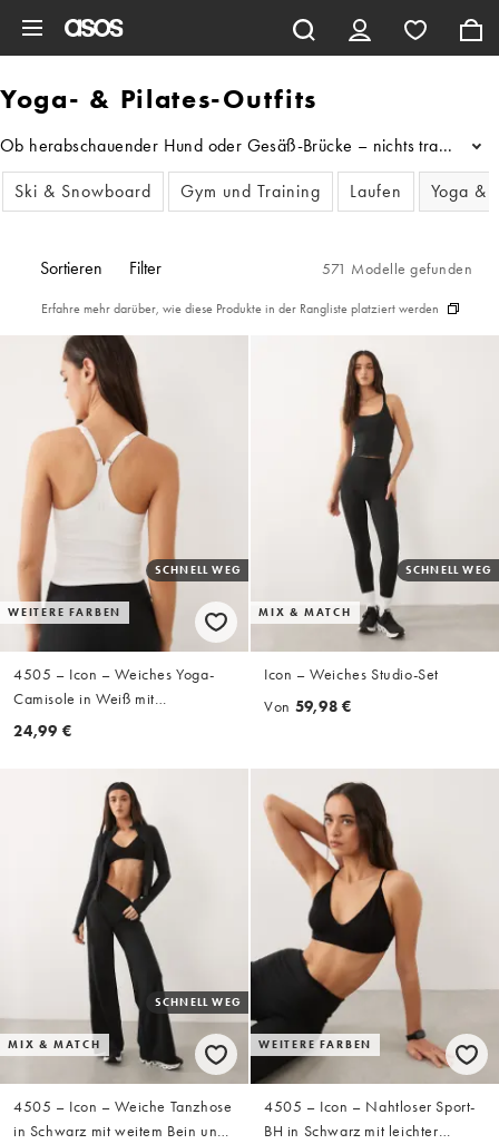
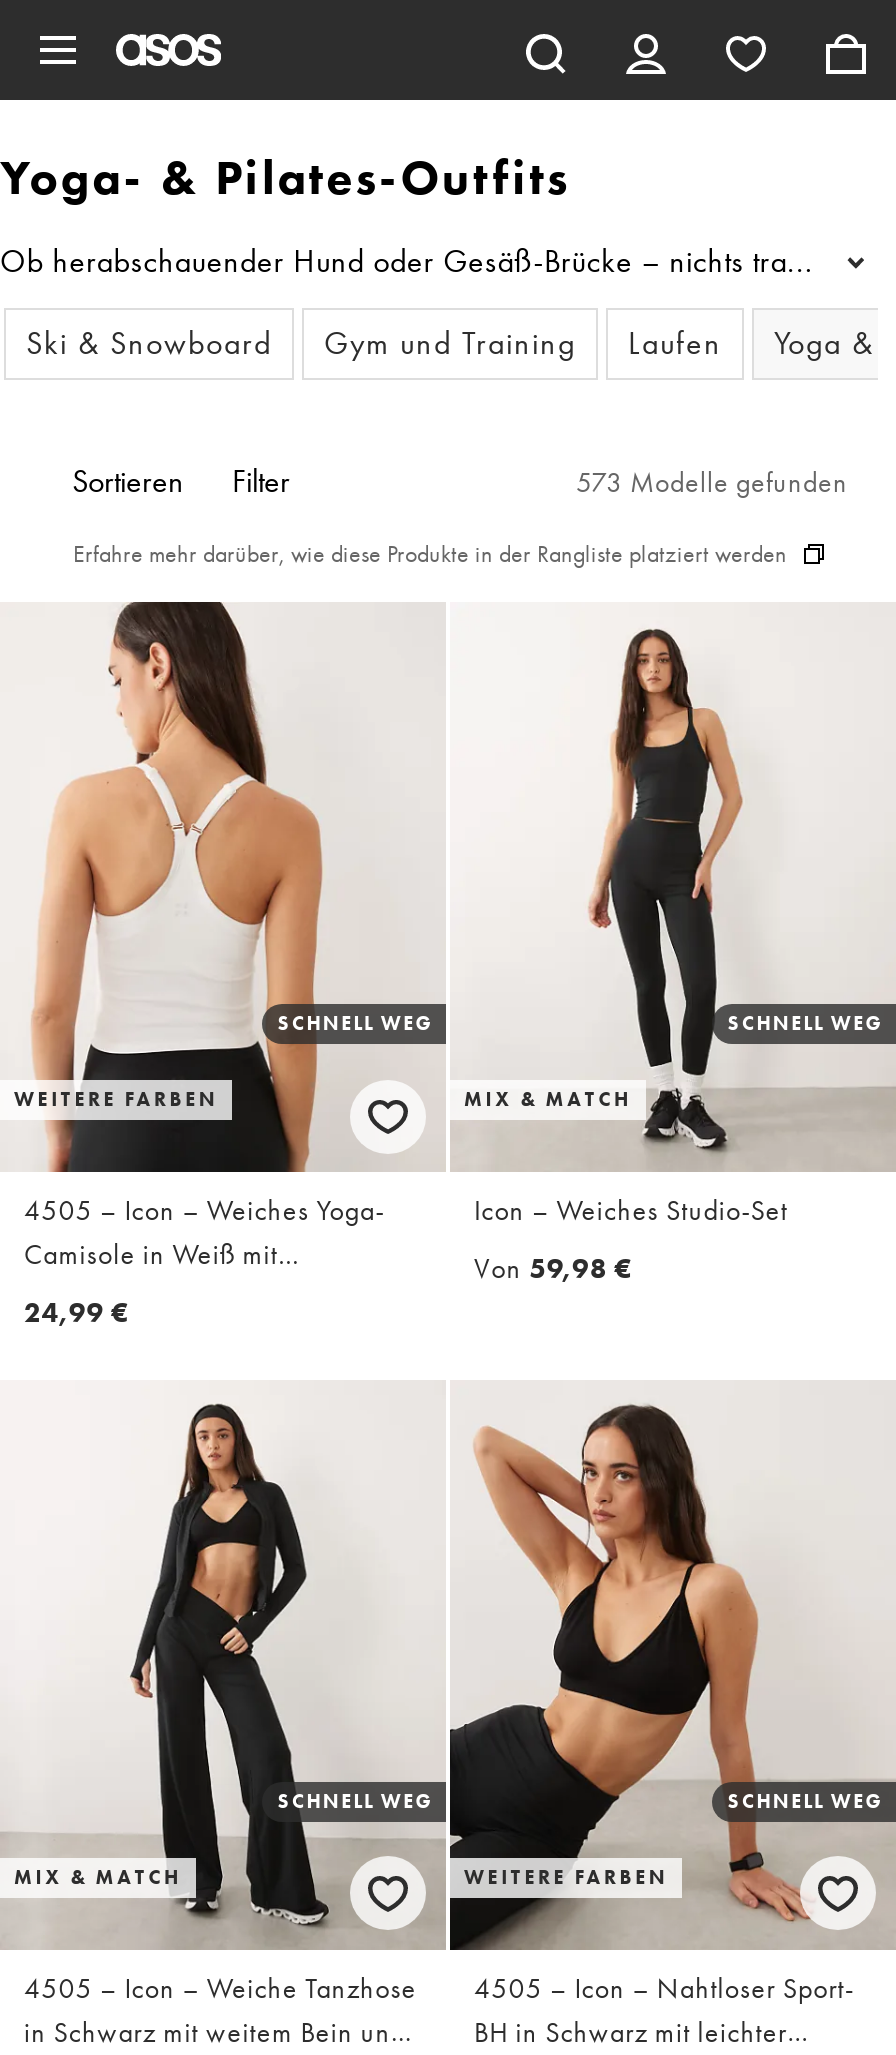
[322,258,472,278] 571 Modelle gefunden -> [576,464,848,500] 573 Modelle gefunden
none -> [728,1787,884,1813] SCHNELL WEG

